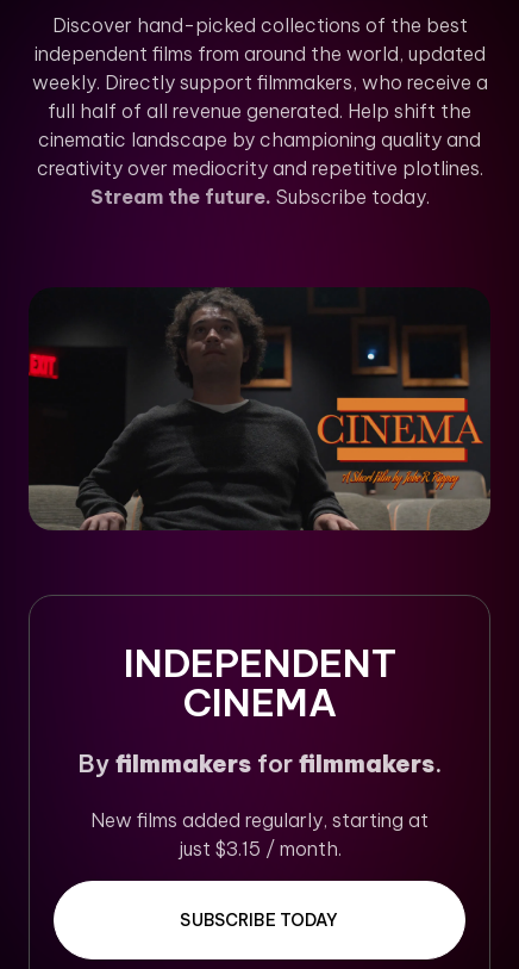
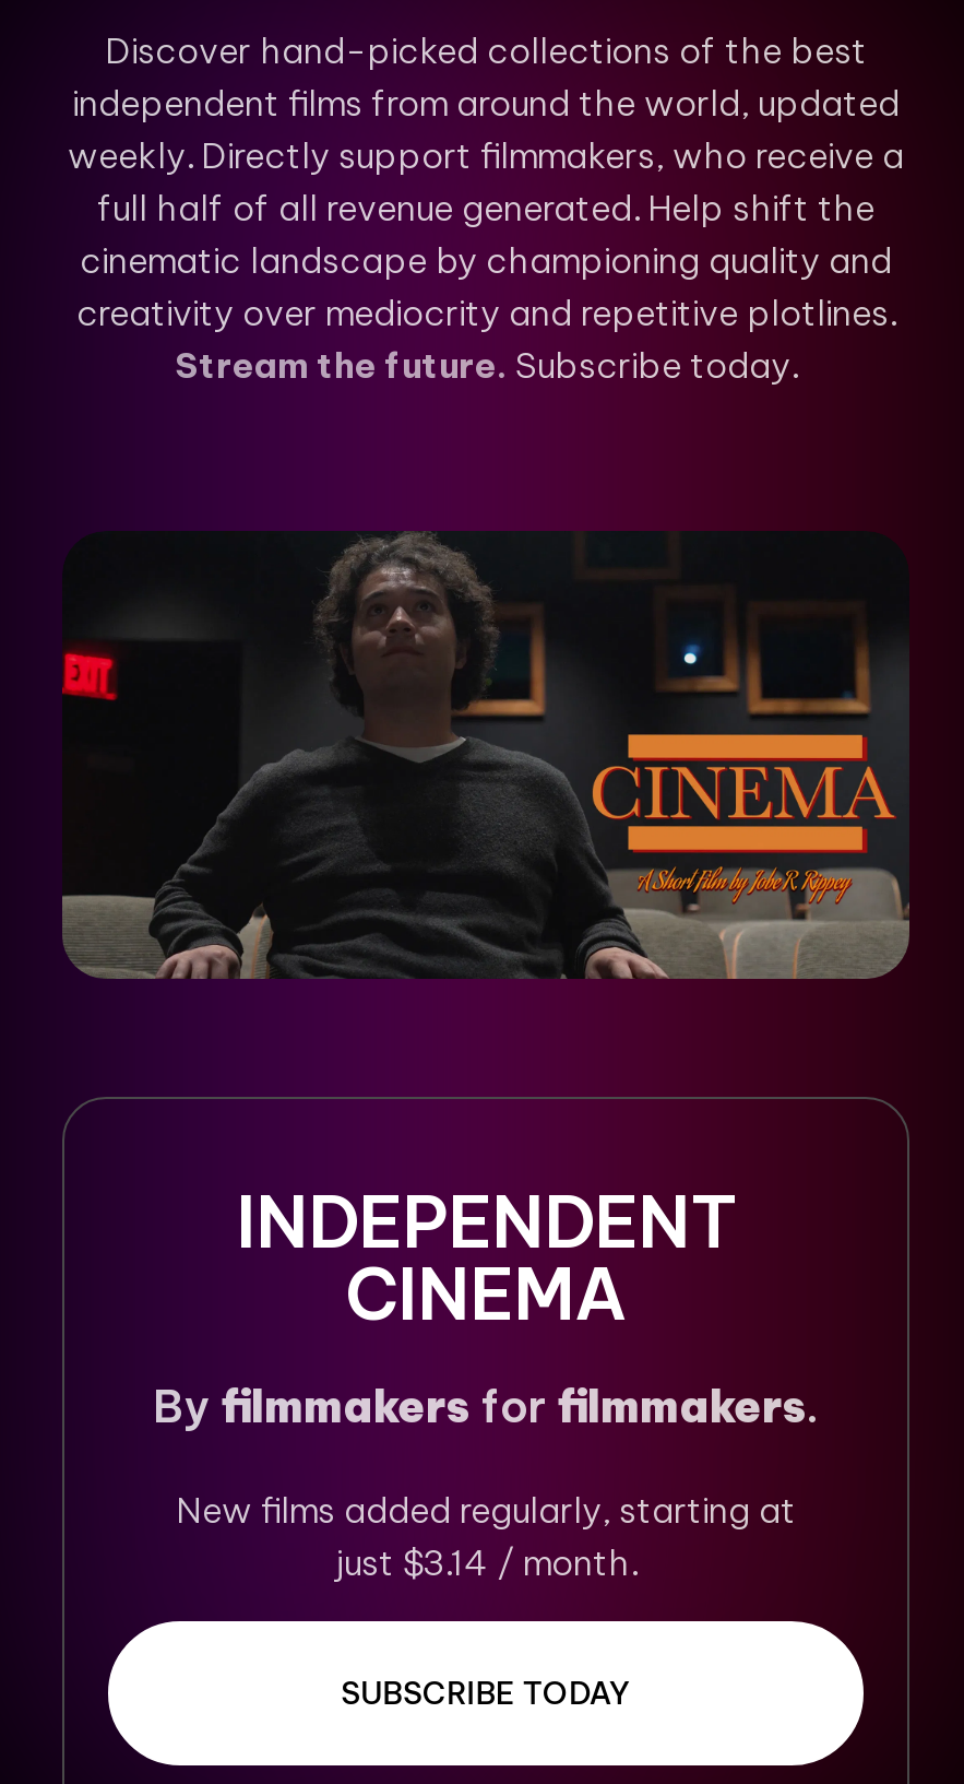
[178,837,341,861] just $3.15 / month. -> [335,1539,636,1583] just $3.14 / month.

